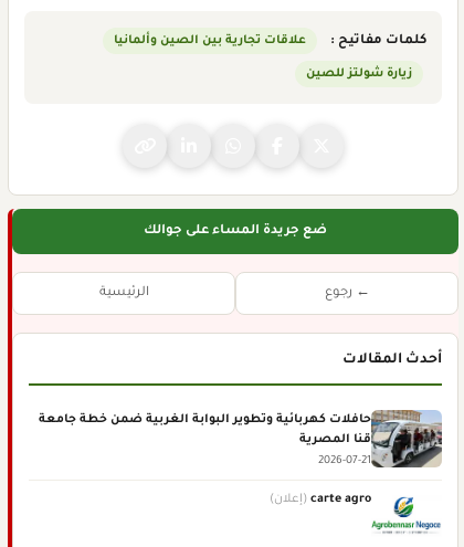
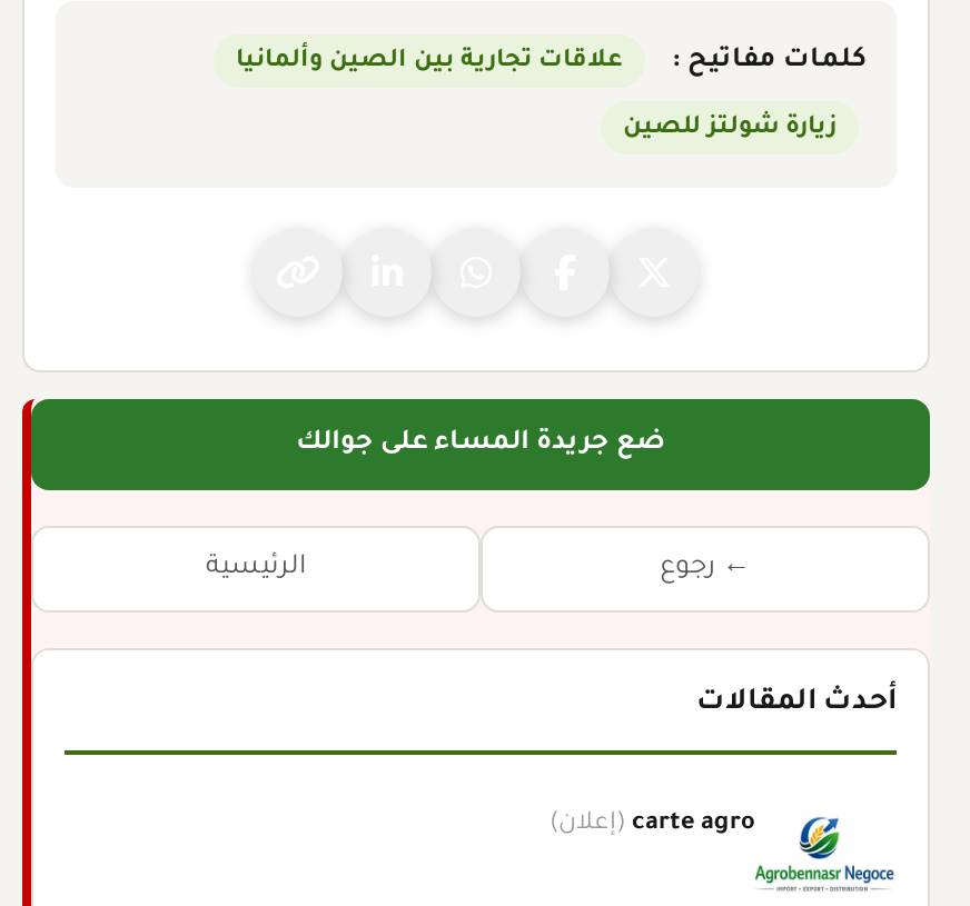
[39,409,443,469] [image] | حافلات كهربائية وتطوير البوابة الغربية ضمن خطة جامعة | قنا المصرية | 2026-07-21 -> none

